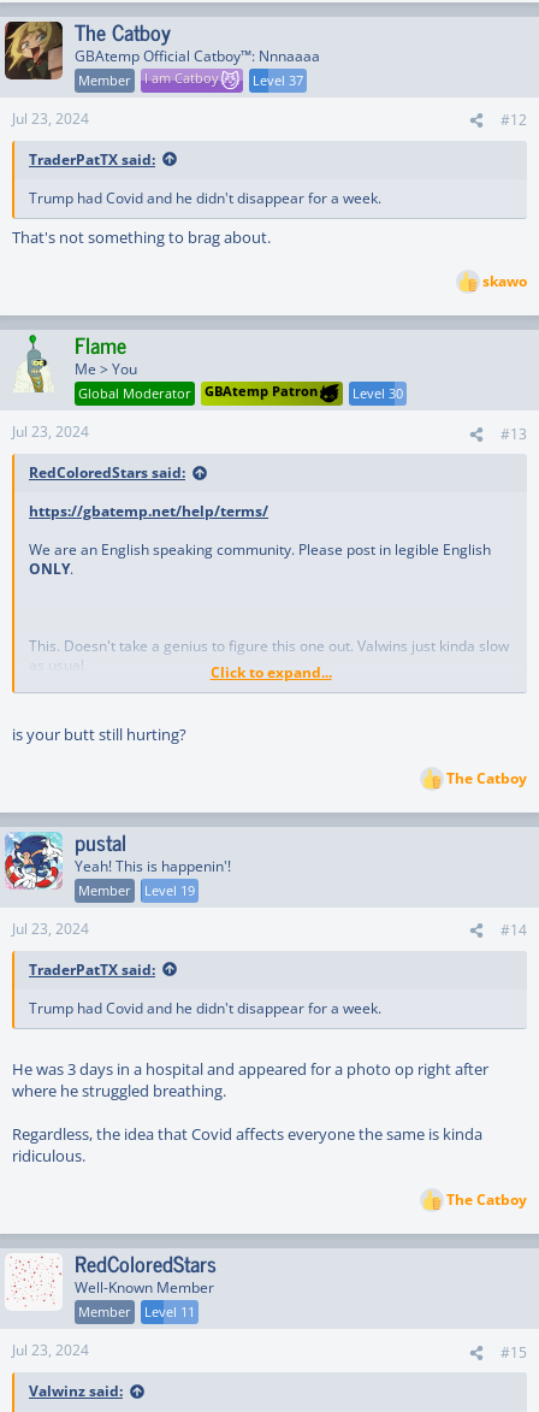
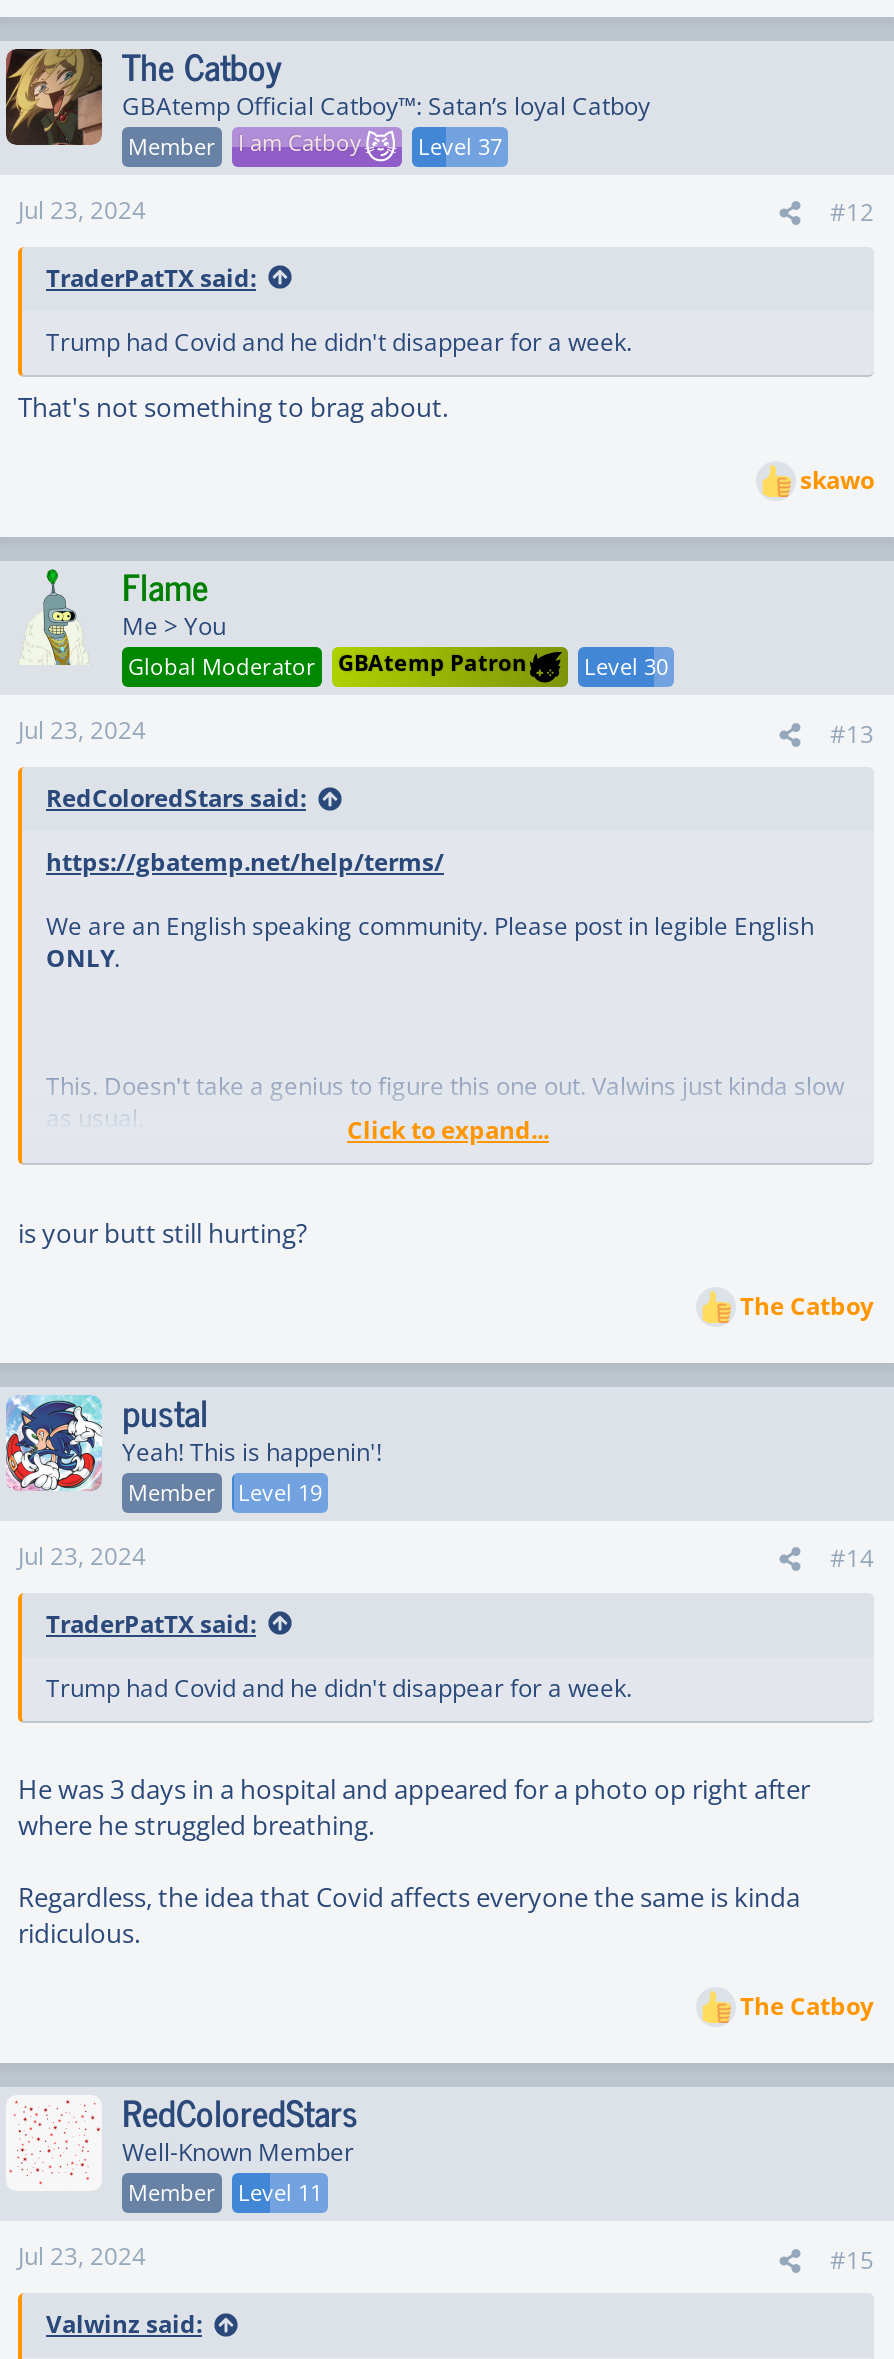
[75,45,320,66] GBAtemp Official Catboy™: Nnnaaaa -> [122,88,650,122] GBAtemp Official Catboy™: Satan’s loyal Catboy

